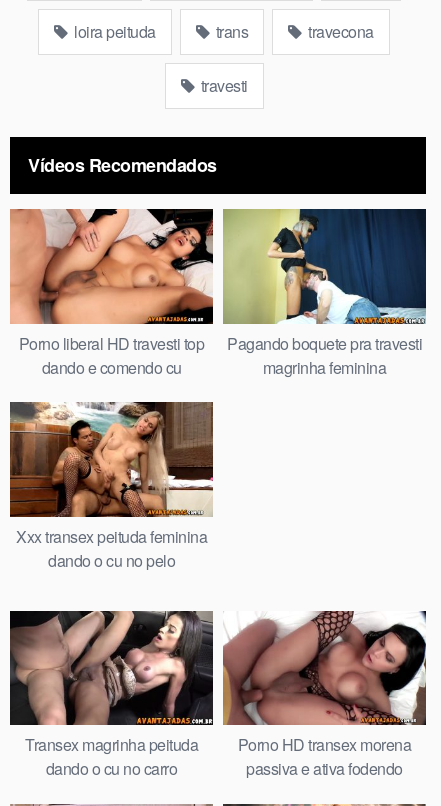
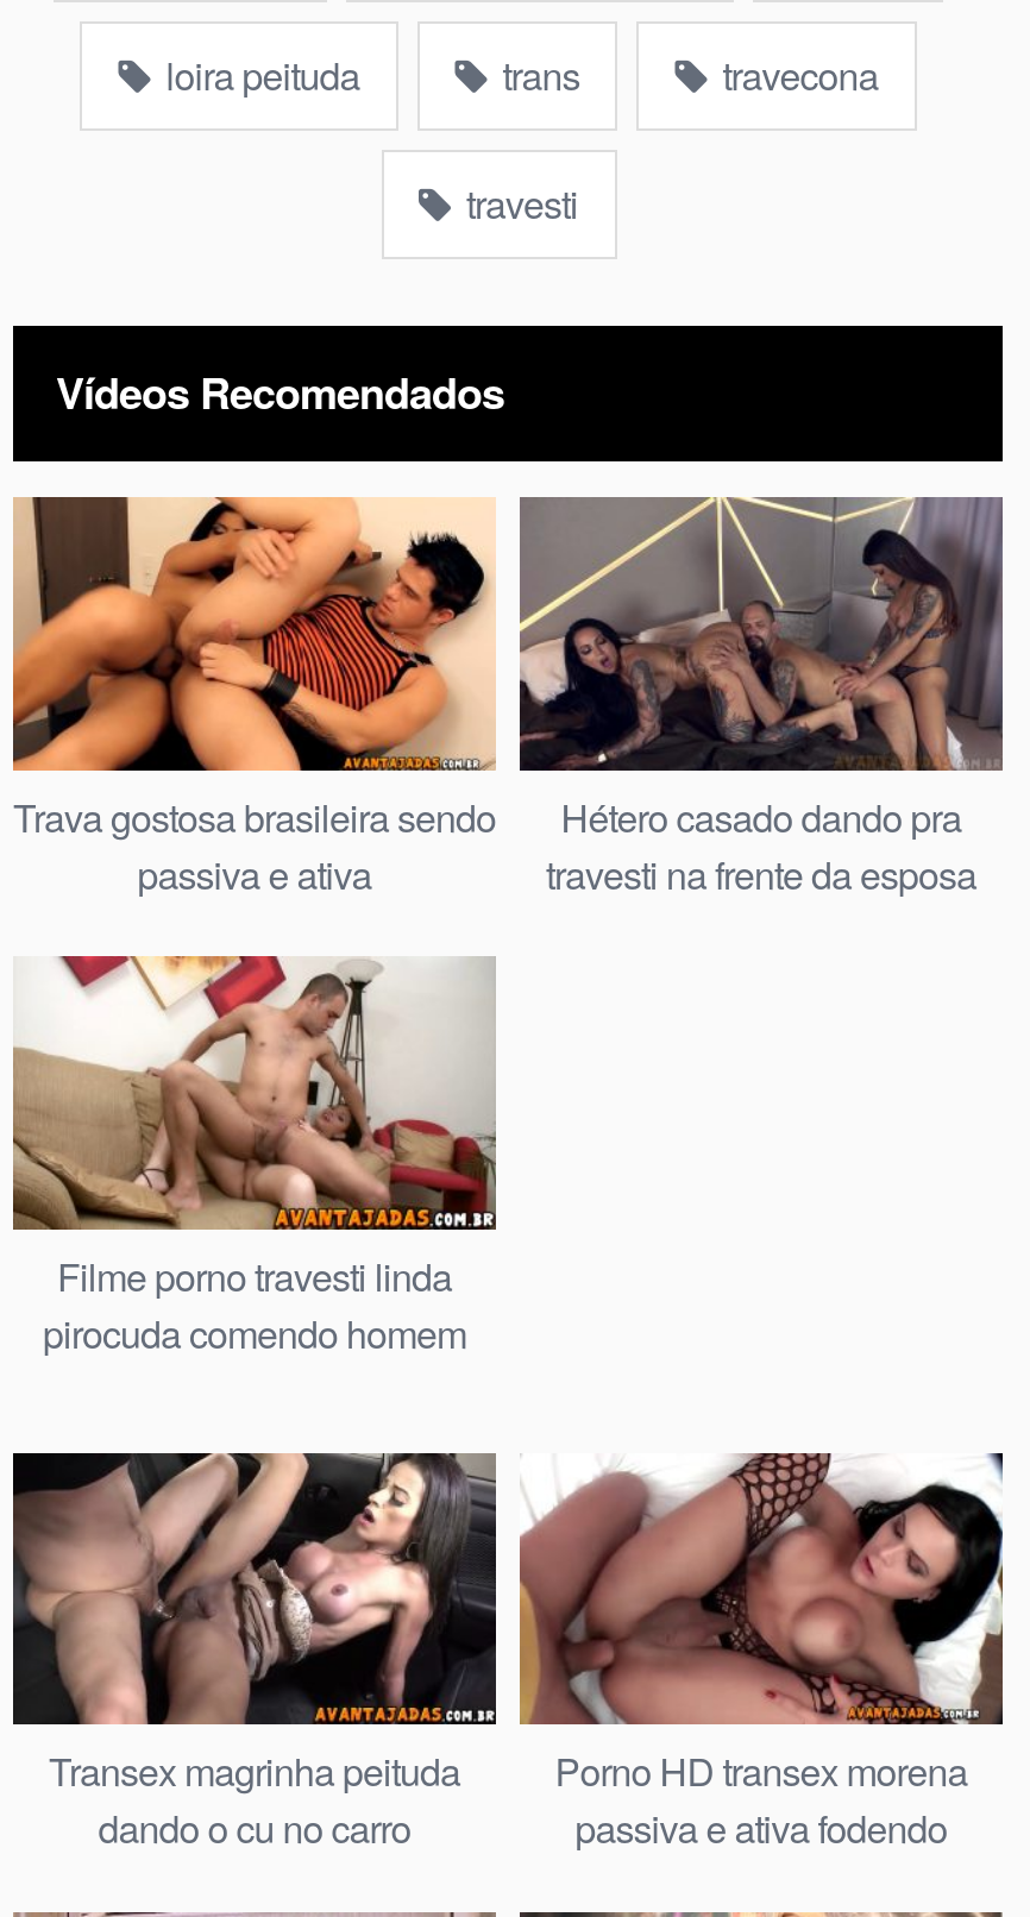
[10,208,214,378] [image] | Porno liberal HD travesti top | dando e comendo cu -> [11,495,496,900] [image] | Trava gostosa brasileira sendo | passiva e ativa
[223,208,427,378] [image] | Pagando boquete pra travesti | magrinha feminina -> [517,495,1005,900] [image] | Hétero casado dando pra | travesti na frente da esposa
[9,401,213,571] [image] | Xxx transex peituda feminina | dando o cu no pelo -> [13,954,498,1359] [image] | Filme porno travesti linda | pirocuda comendo homem

